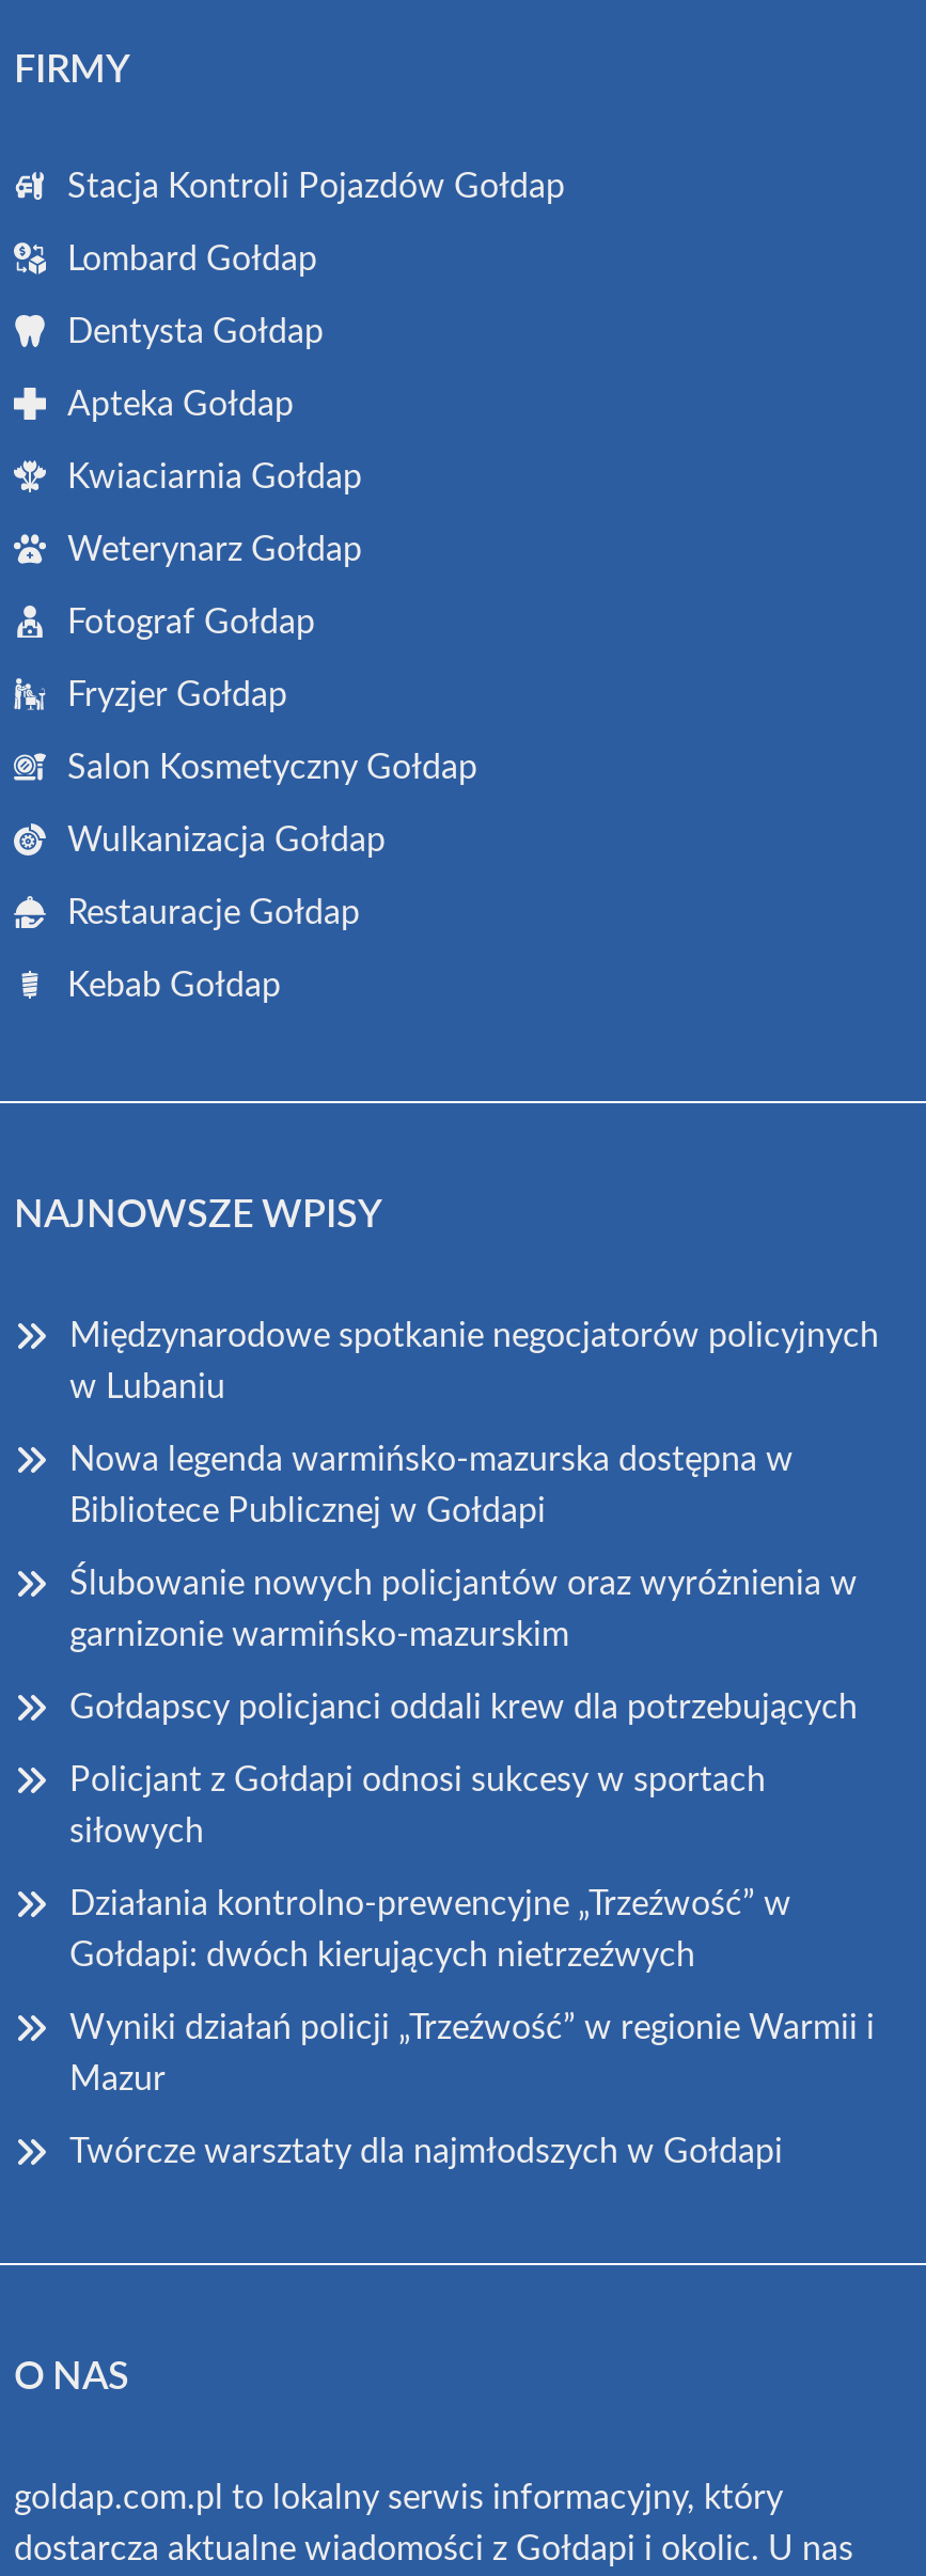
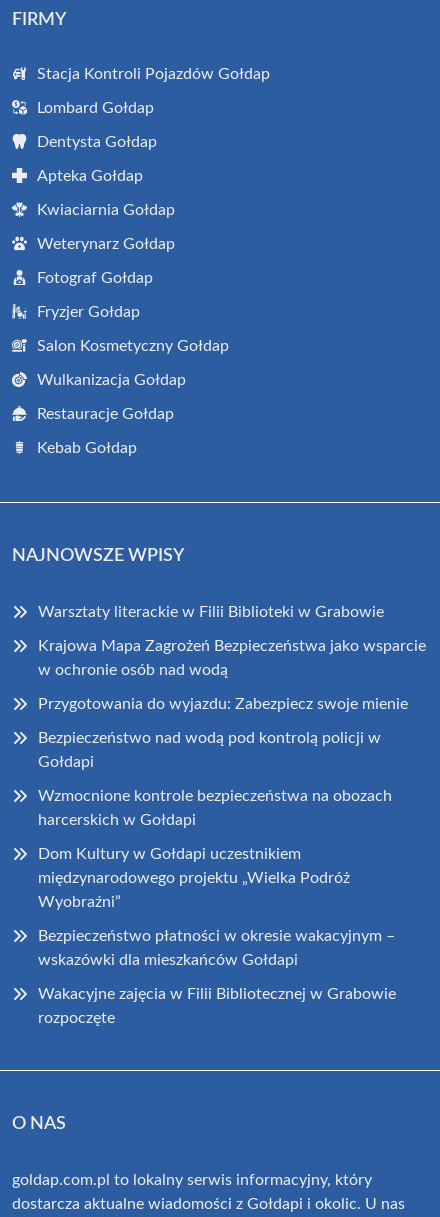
[69,1319,879,2169] Międzynarodowe spotkanie negocjatorów policyjnych | w Lubaniu | Nowa legenda warmińsko-mazurska dostępna w | Bibliotece Publicznej w Gołdapi | Ślubowanie nowych policjantów oraz wyróżnienia w | garnizonie warmińsko-mazurskim | Gołdapscy policjanci oddali krew dla potrzebujących | Policjant z Gołdapi odnosi sukcesy w sportach | siłowych | Działania kontrolno-prewencyjne „Trzeźwość” w | Gołdapi: dwóch kierujących nietrzeźwych | Wyniki działań policji „Trzeźwość” w regionie Warmii i | Mazur | Twórcze warsztaty dla najmłodszych w Gołdapi -> [38,604,426,1026] Warsztaty literackie w Filii Biblioteki w Grabowie | Krajowa Mapa Zagrożeń Bezpieczeństwa jako wsparcie | w ochronie osób nad wodą | Przygotowania do wyjazdu: Zabezpiecz swoje mienie | Bezpieczeństwo nad wodą pod kontrolą policji w | Gołdapi | Wzmocnione kontrole bezpieczeństwa na obozach | harcerskich w Gołdapi | Dom Kultury w Gołdapi uczestnikiem | międzynarodowego projektu „Wielka Podróż | Wyobraźni” | Bezpieczeństwo płatności w okresie wakacyjnym – | wskazówki dla mieszkańców Gołdapi | Wakacyjne zajęcia w Filii Bibliotecznej w Grabowie | rozpoczęte

